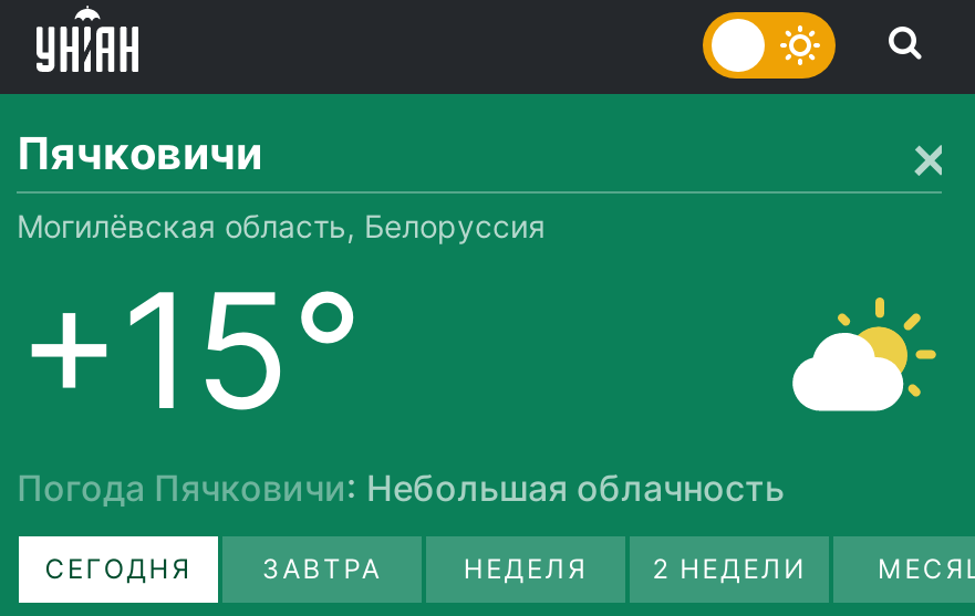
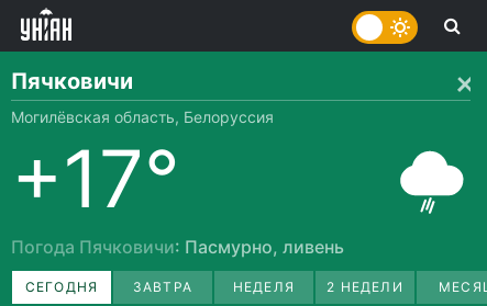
[17,253,364,446] +15° -> [11,131,180,226] +17°
[789,295,937,419] [image] -> [396,150,467,215] [image]
[17,466,785,510] Погода Пячковичи: Небольшая облачность -> [11,236,344,258] Погода Пячковичи: Пасмурно, ливень

